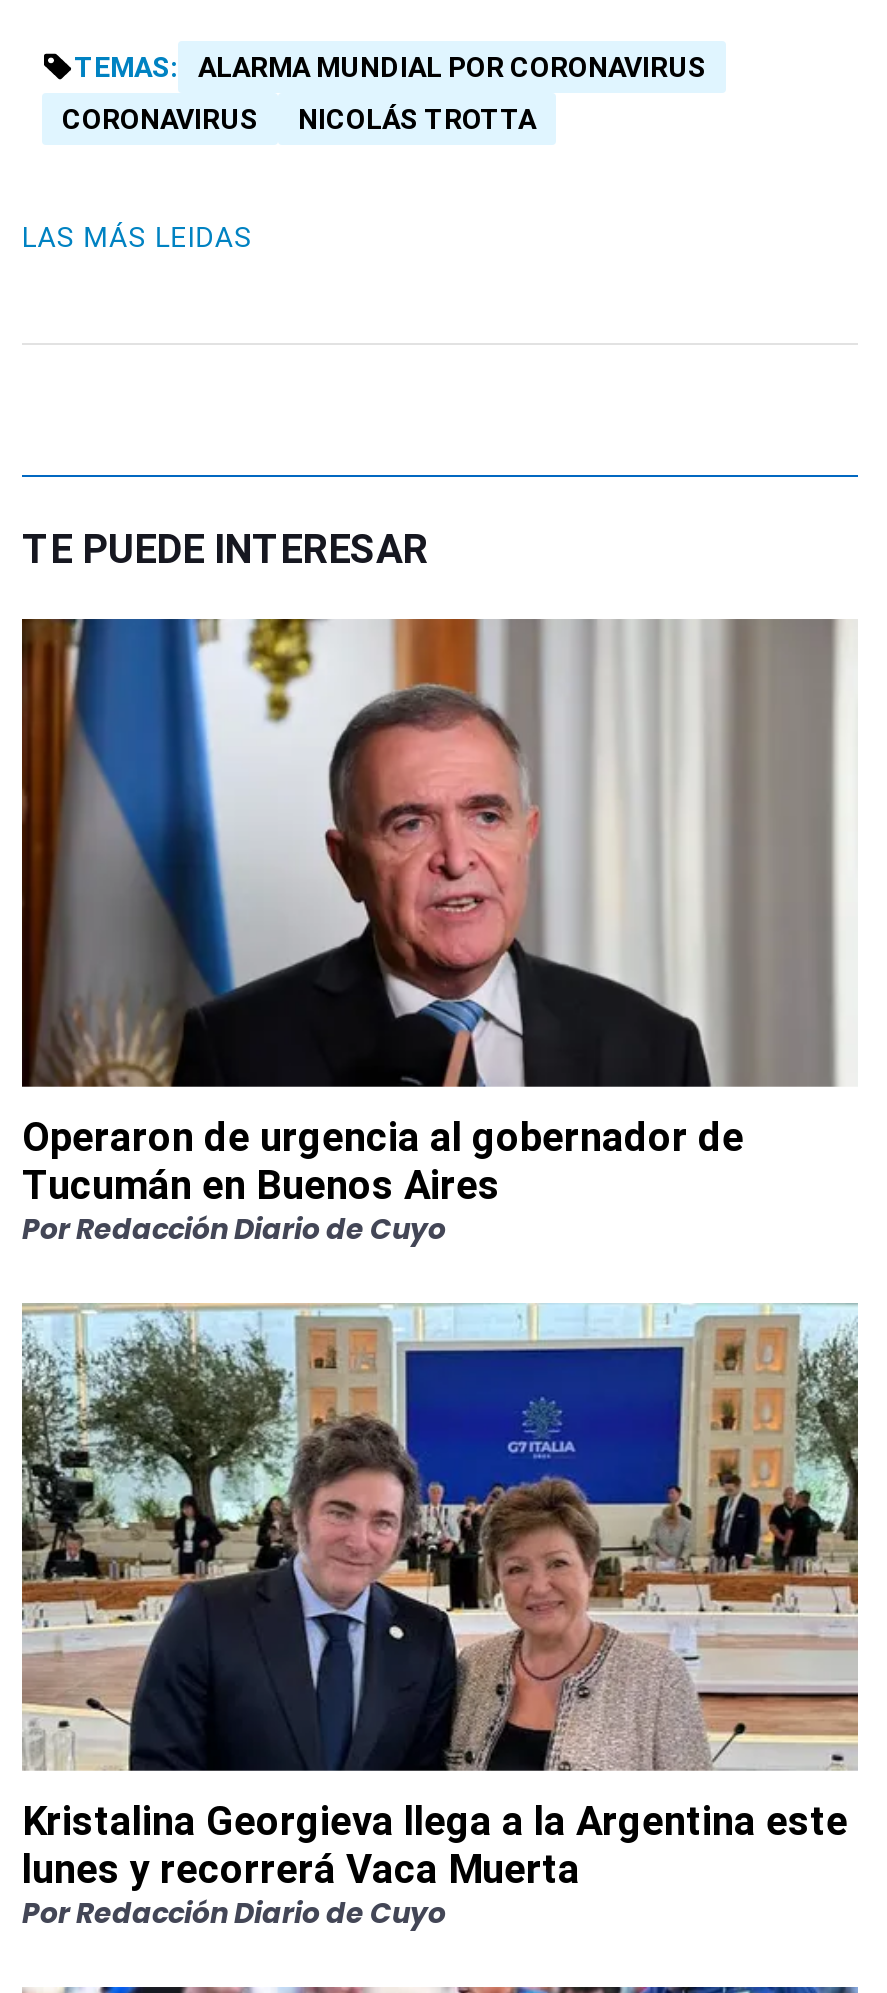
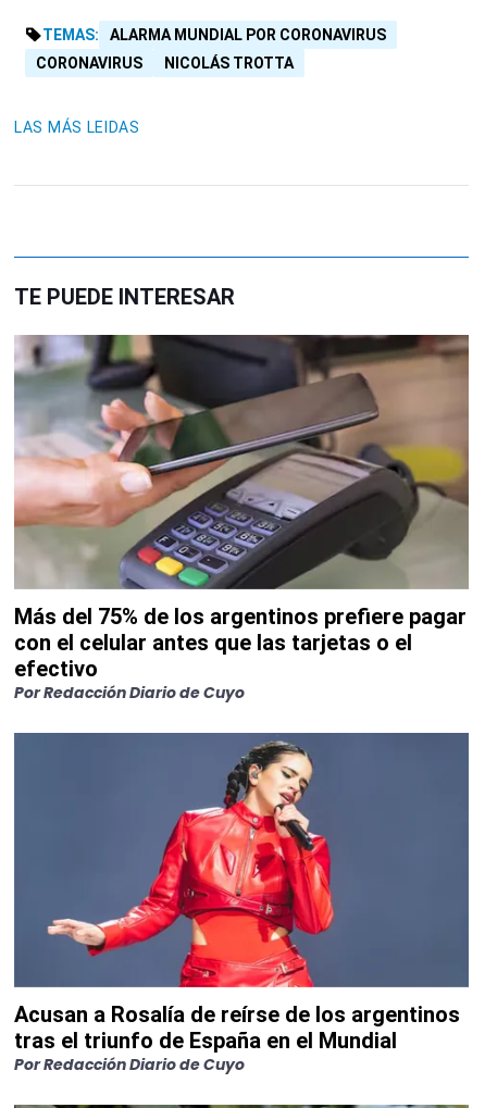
[20,617,858,1209] [image] | Operaron de urgencia al gobernador de | Tucumán en Buenos Aires -> [13,334,470,682] [image] | Más del 75% de los argentinos prefiere pagar | con el celular antes que las tarjetas o el | efectivo
[20,1303,860,1893] [image] | Kristalina Georgieva llega a la Argentina este | lunes y recorrerá Vaca Muerta -> [13,732,470,1054] [image] | Acusan a Rosalía de reírse de los argentinos | tras el triunfo de España en el Mundial

